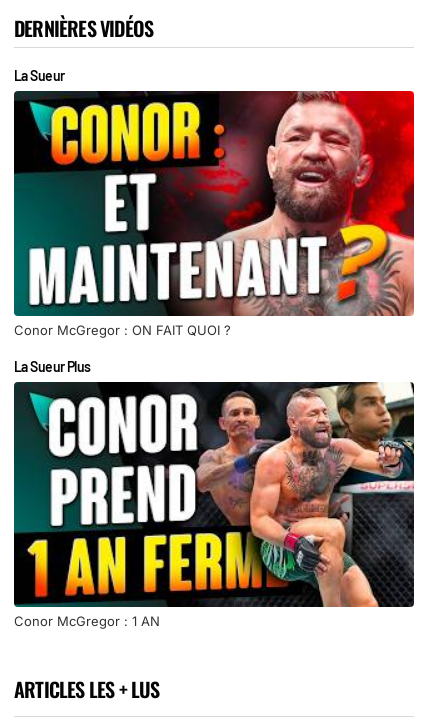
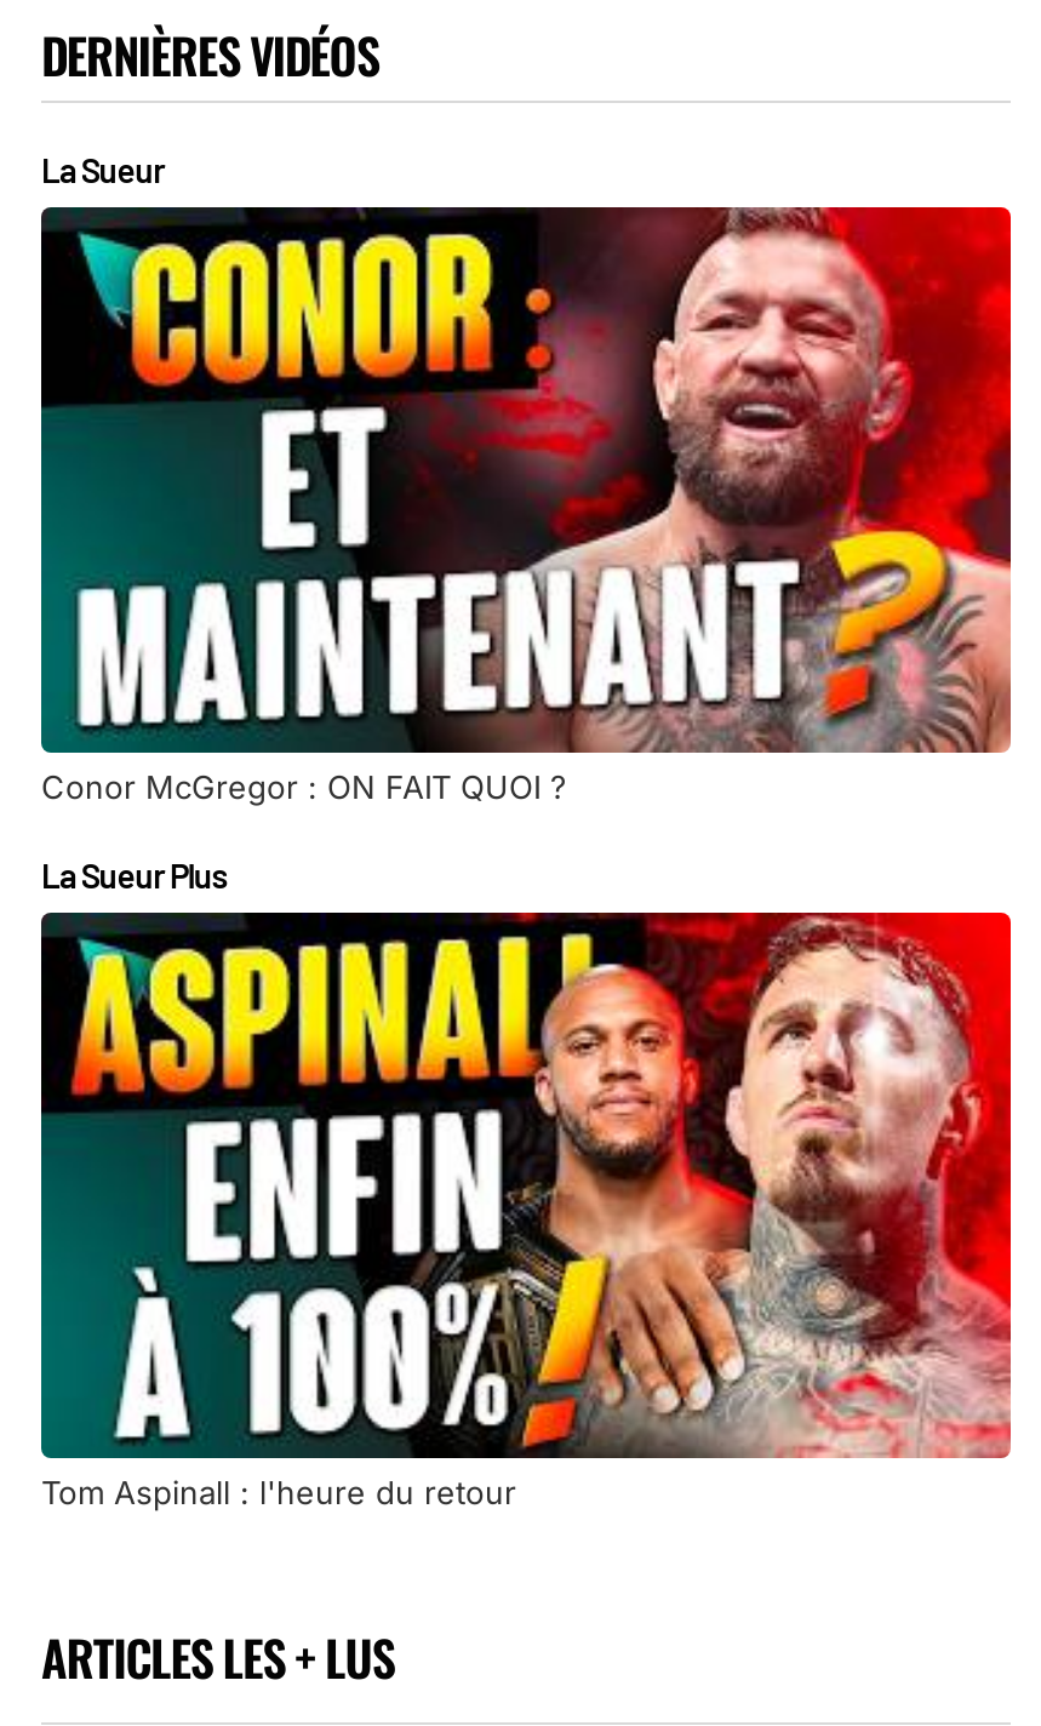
[13,381,415,629] [image] | Conor McGregor : 1 AN -> [39,910,1013,1512] [image] | Tom Aspinall : l'heure du retour

